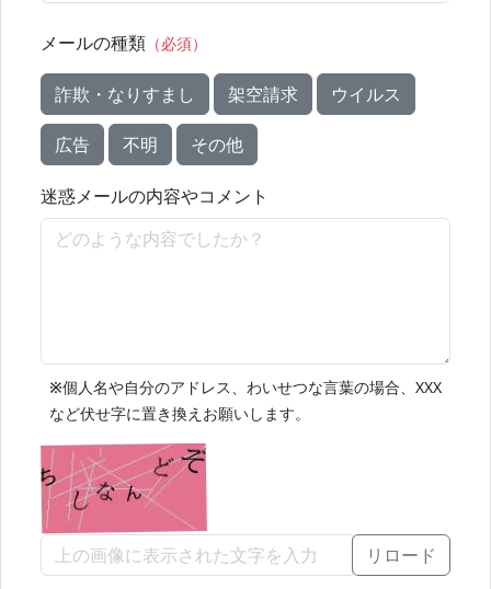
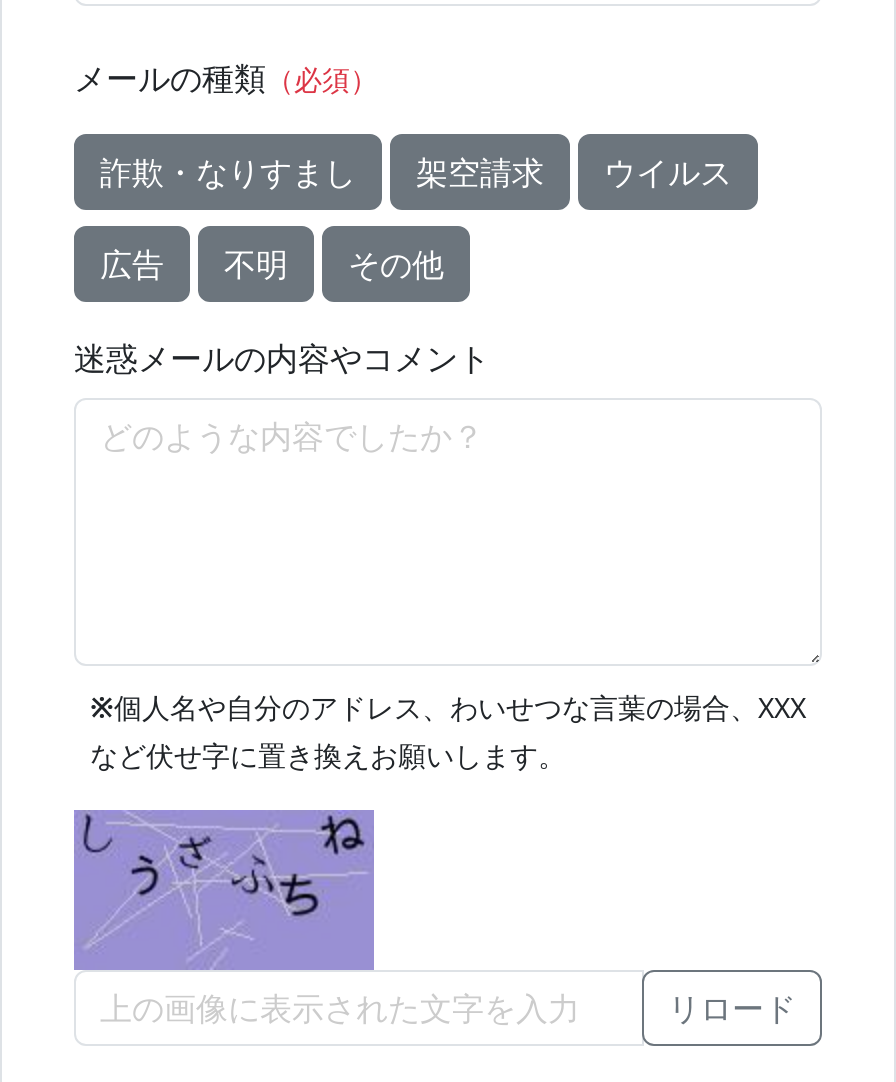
[39,442,208,534] [image] -> [72,808,378,972] [image]

